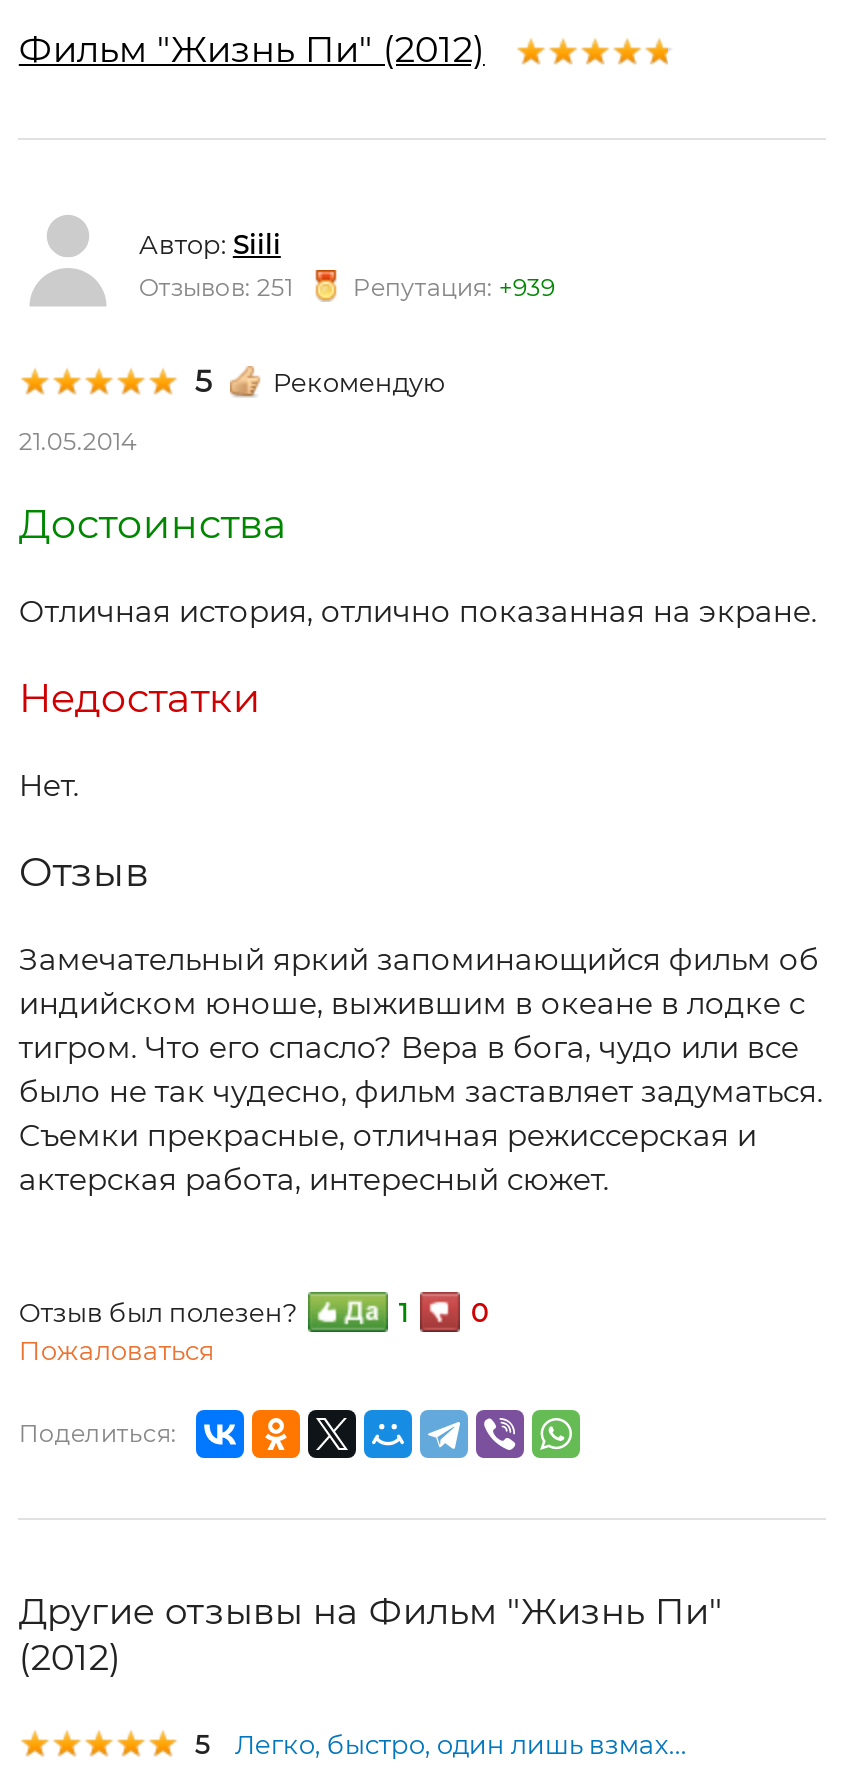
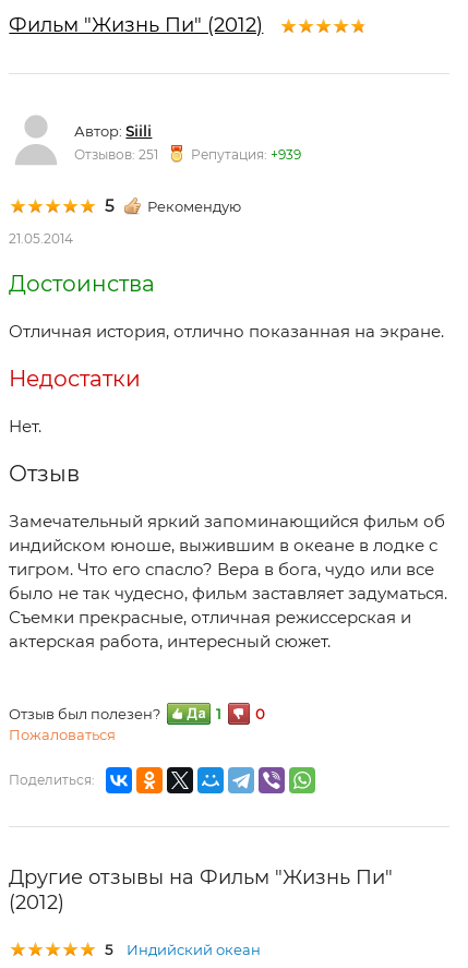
[235,1728,687,1760] Легко, быстро, один лишь взмах... -> [127,941,261,958] Индийский океан

